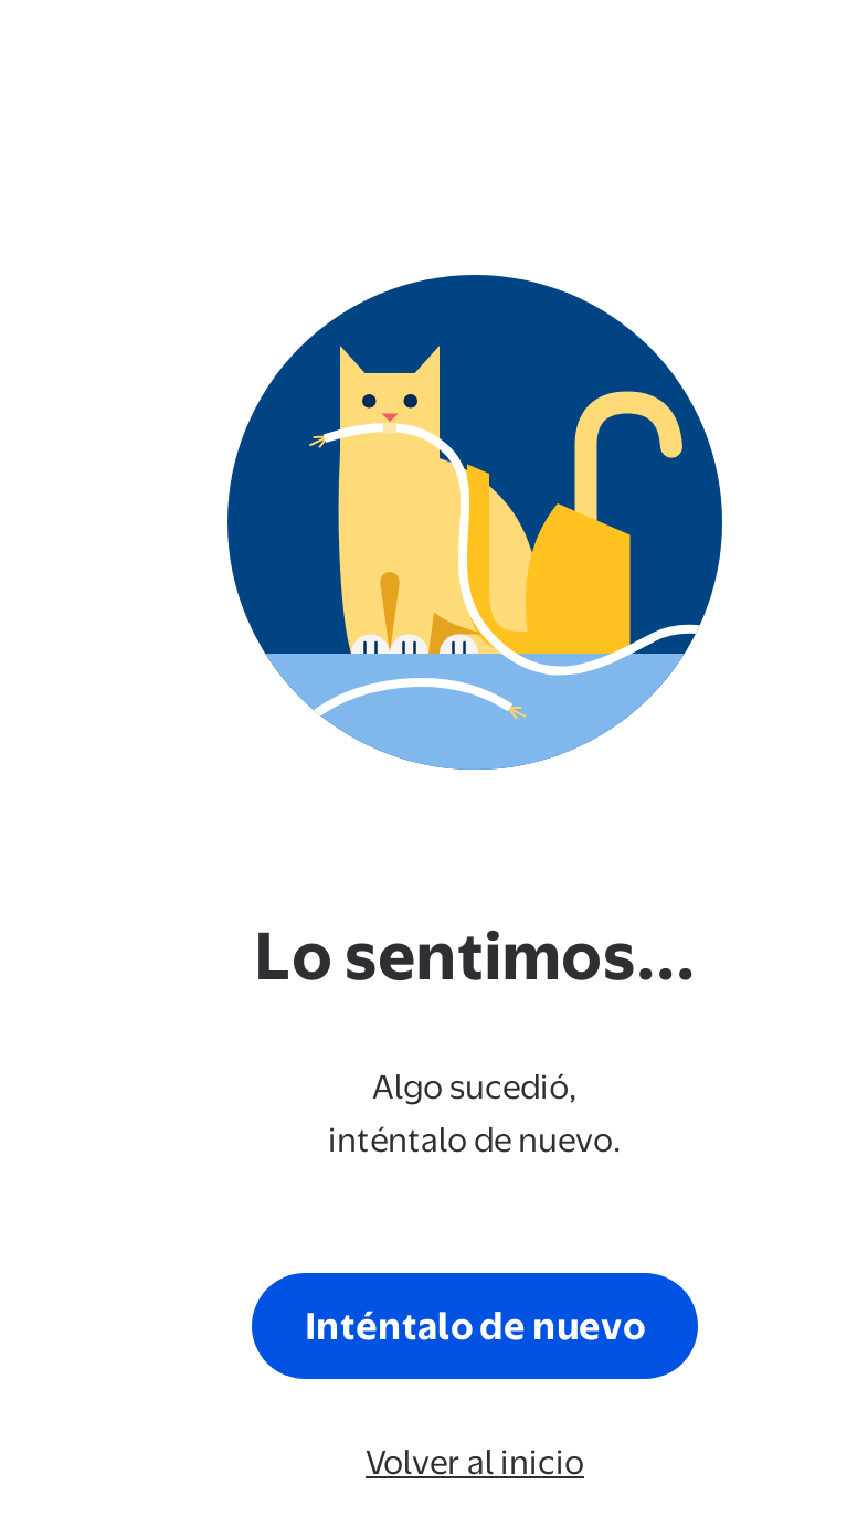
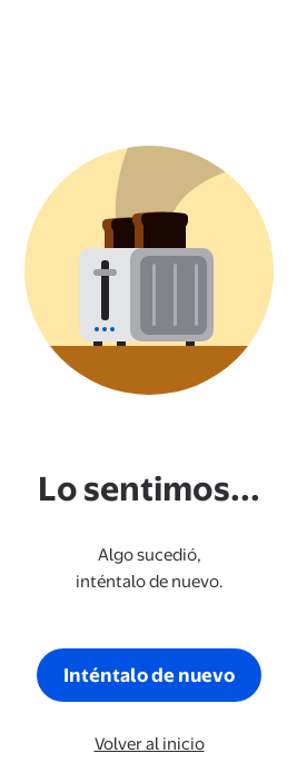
[225,273,724,772] [image] -> [24,146,274,396] [image]

